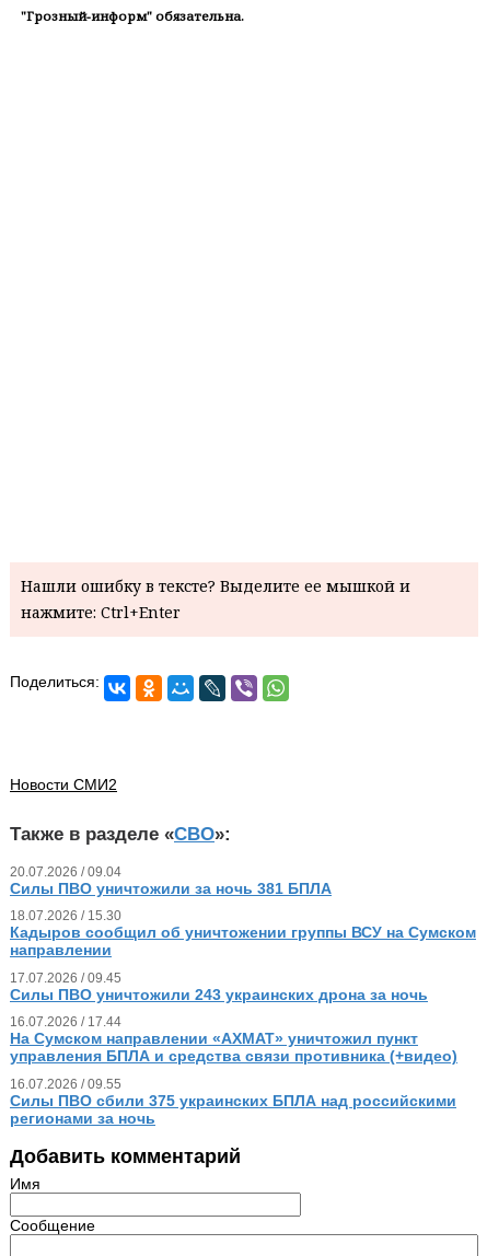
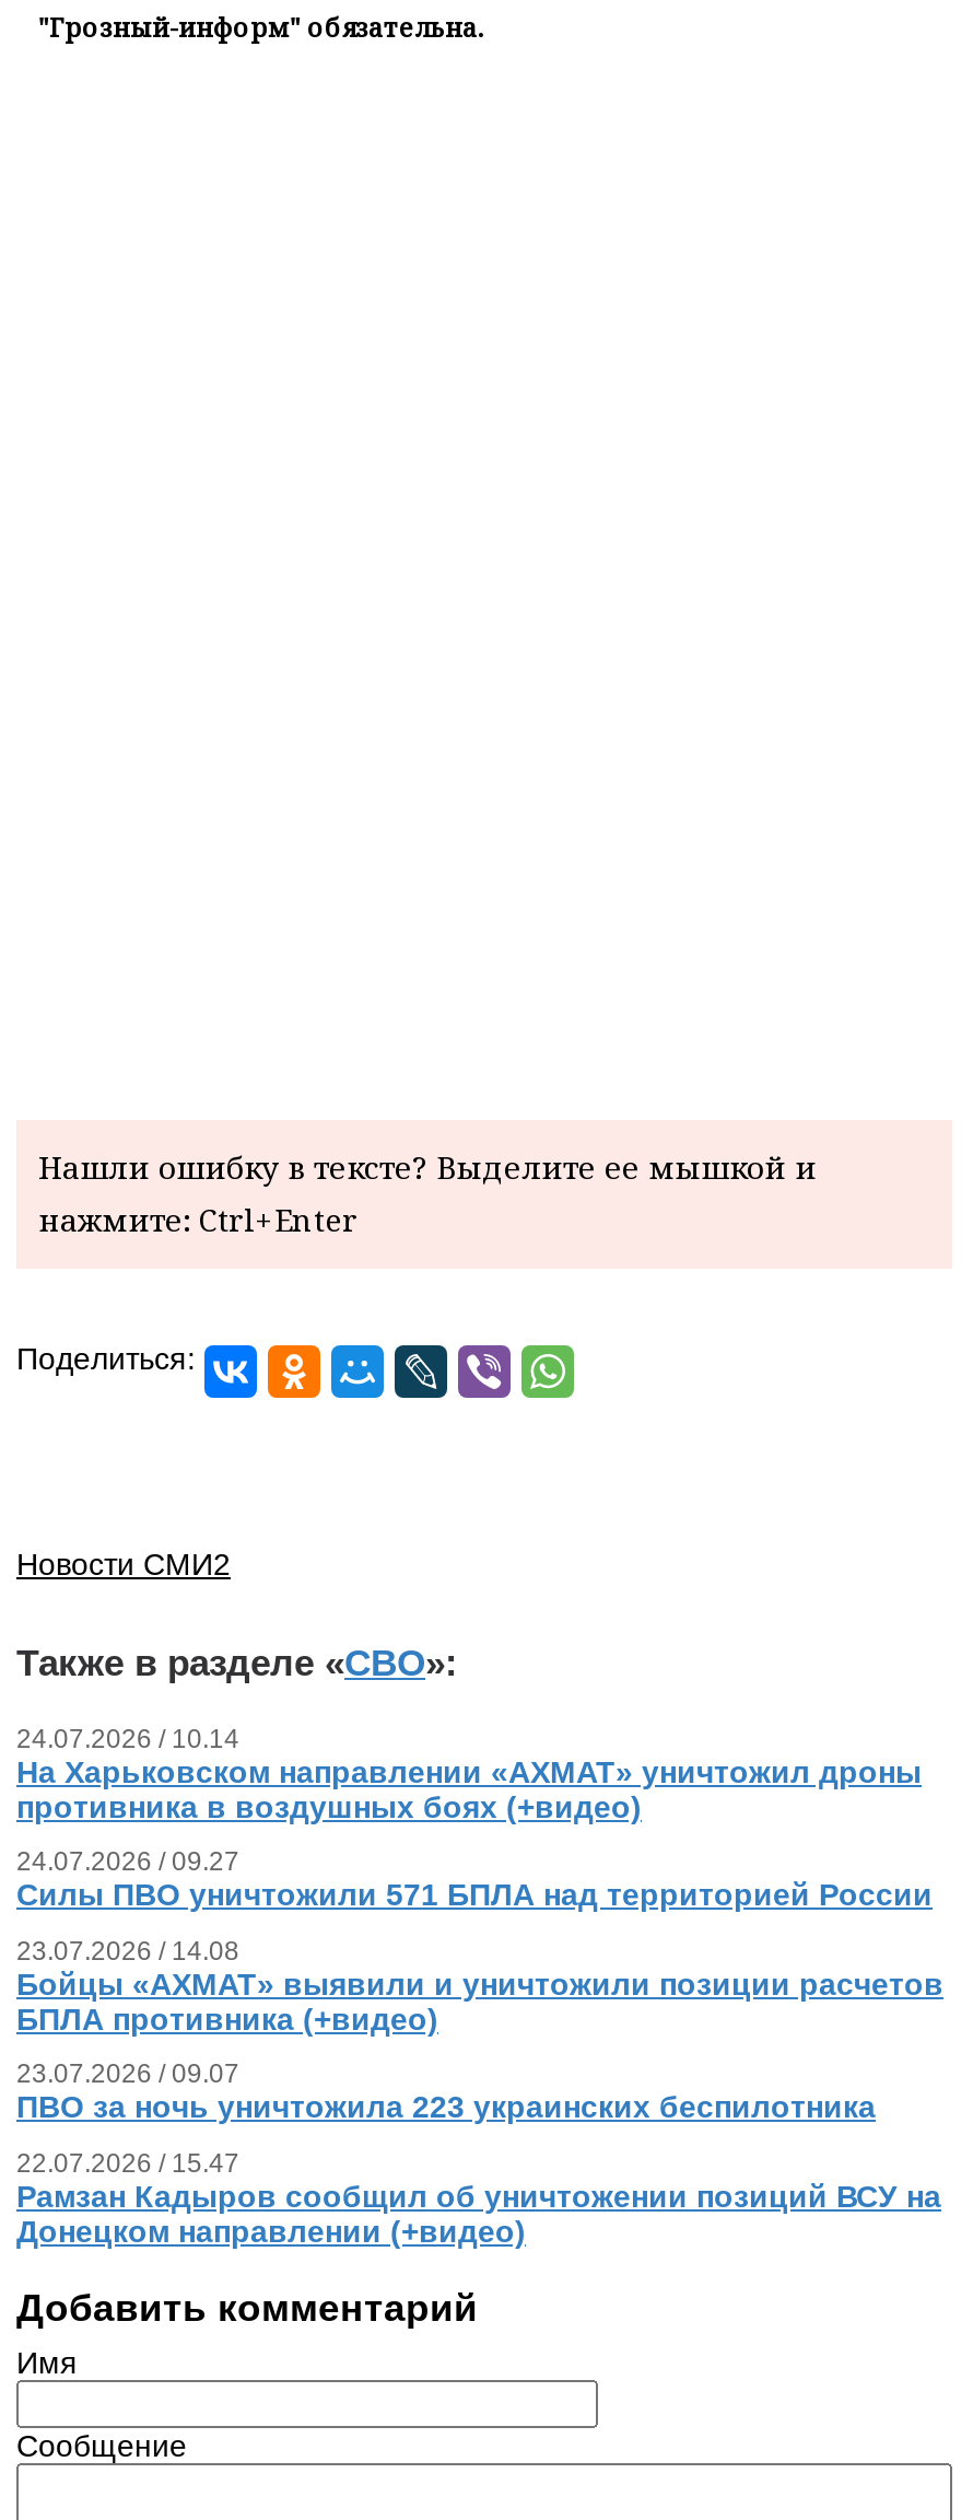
[10,864,332,897] 20.07.2026 / 09.04 | Силы ПВО уничтожили за ночь 381 БПЛА -> [16,1724,922,1824] 24.07.2026 / 10.14 | На Харьковском направлении «АХМАТ» уничтожил дроны | противника в воздушных боях (+видео)
[10,909,476,959] 18.07.2026 / 15.30 | Кадыров сообщил об уничтожении группы ВСУ на Сумском | направлении -> [16,1847,933,1913] 24.07.2026 / 09.27 | Силы ПВО уничтожили 571 БПЛА над территорией России
[10,970,428,1003] 17.07.2026 / 09.45 | Силы ПВО уничтожили 243 украинских дрона за ночь -> [16,1936,943,2037] 23.07.2026 / 14.08 | Бойцы «АХМАТ» выявили и уничтожили позиции расчетов | БПЛА противника (+видео)
[10,1015,457,1065] 16.07.2026 / 17.44 | На Сумском направлении «АХМАТ» уничтожил пункт | управления БПЛА и средства связи противника (+видео) -> [16,2060,876,2125] 23.07.2026 / 09.07 | ПВО за ночь уничтожила 223 украинских беспилотника
[10,1077,456,1127] 16.07.2026 / 09.55 | Силы ПВО сбили 375 украинских БПЛА над российскими | регионами за ночь -> [16,2148,941,2249] 22.07.2026 / 15.47 | Рамзан Кадыров сообщил об уничтожении позиций ВСУ на | Донецком направлении (+видео)

